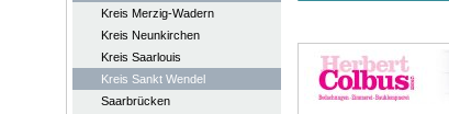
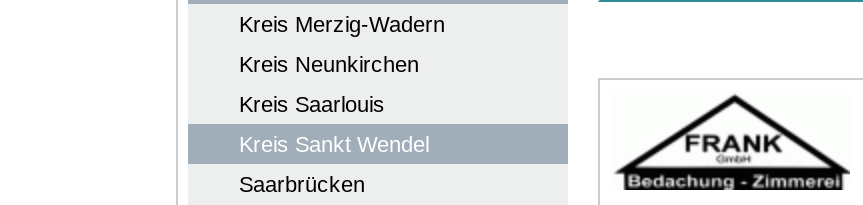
[307,52,435,104] [image] -> [614,92,850,192] [image]

